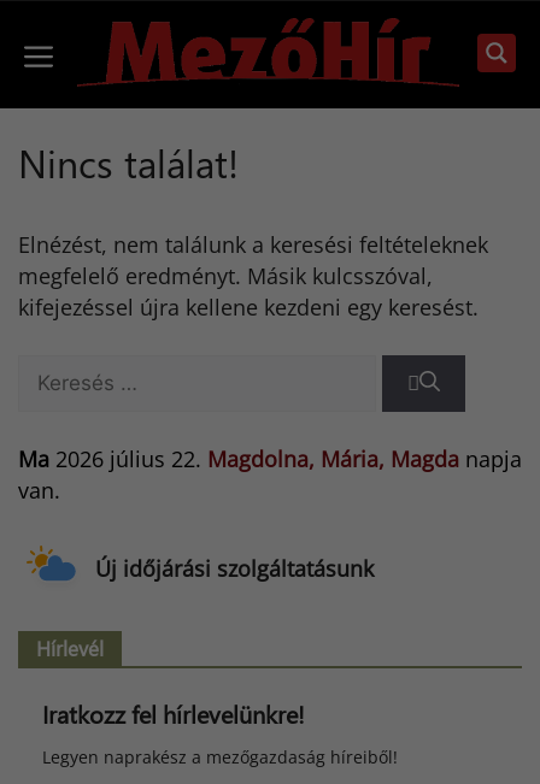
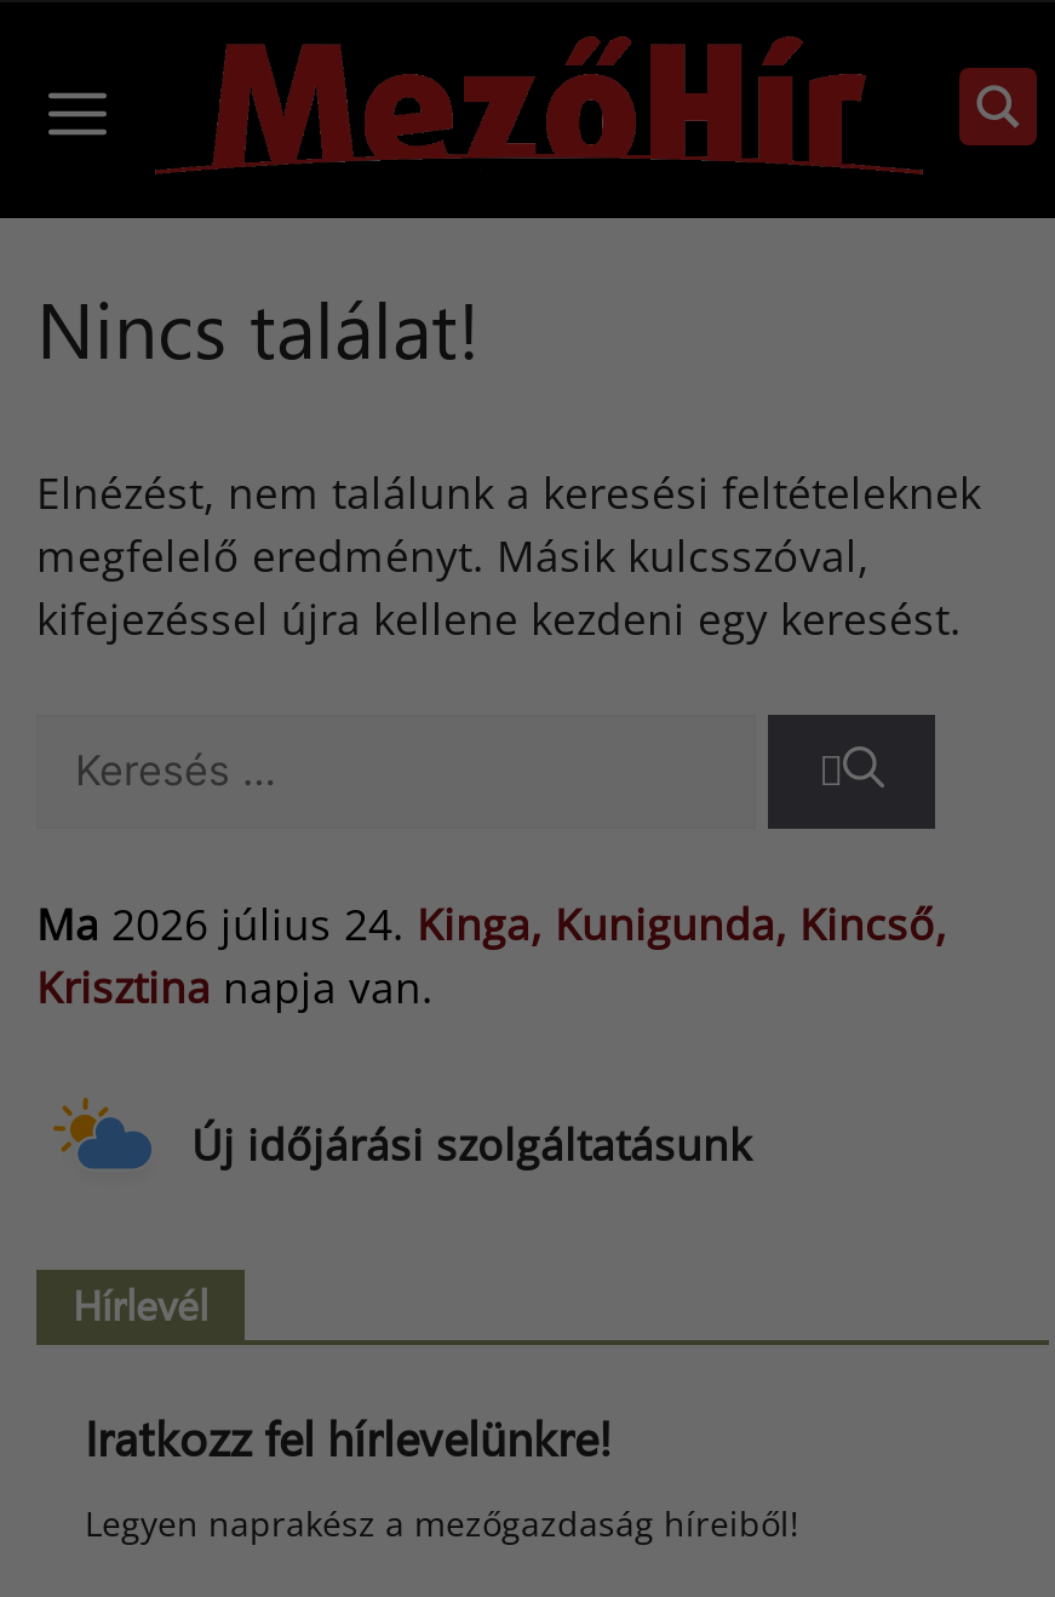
[18,444,522,505] Ma 2026 július 22. Magdolna, Mária, Magda napja | van. -> [36,894,947,1015] Ma 2026 július 24. Kinga, Kunigunda, Kincső, | Krisztina napja van.

